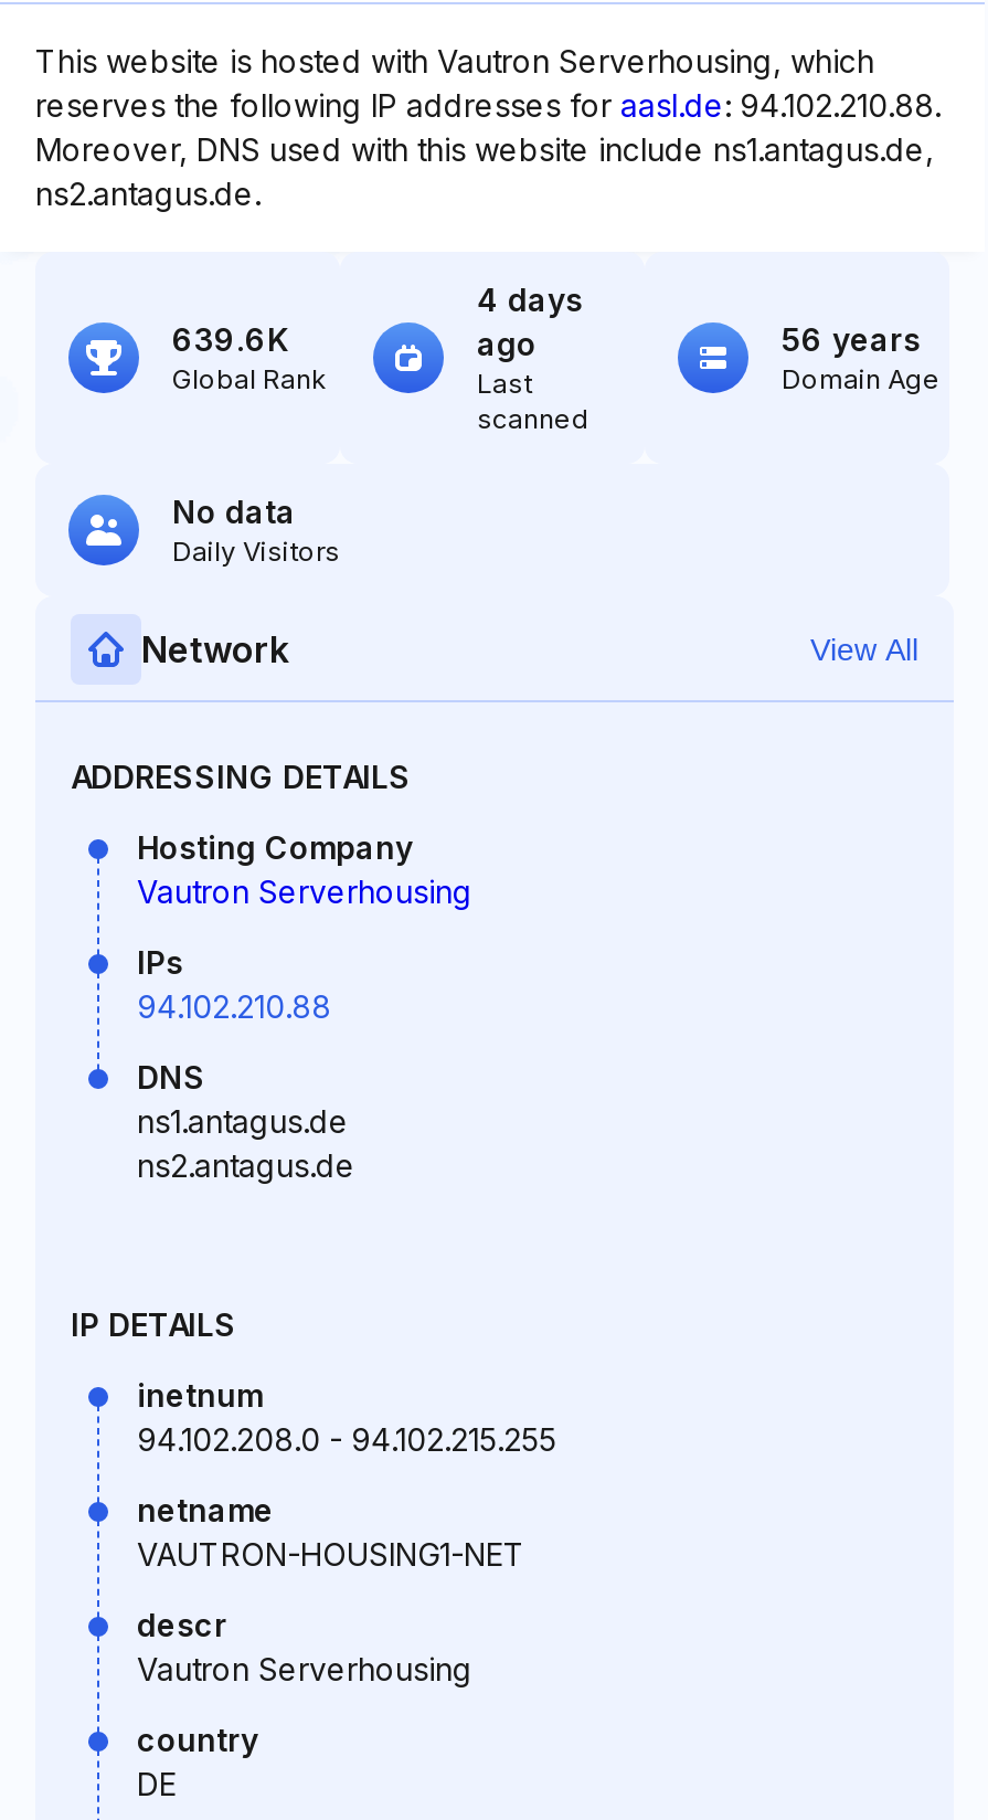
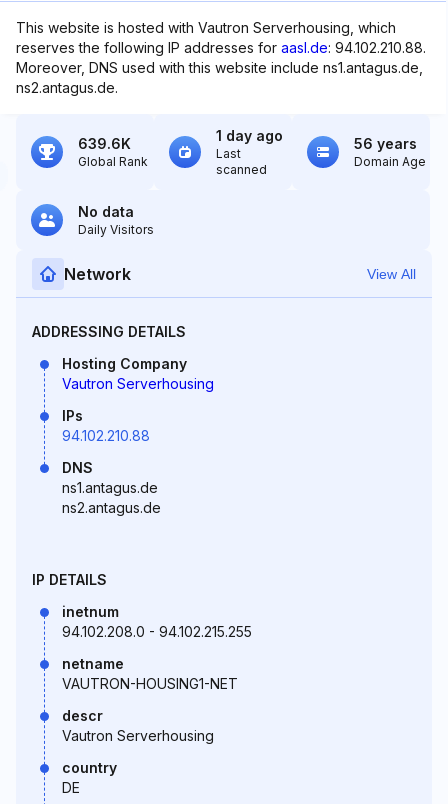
[477,281,583,362] 4 days | ago -> [216,127,283,144] 1 day ago

